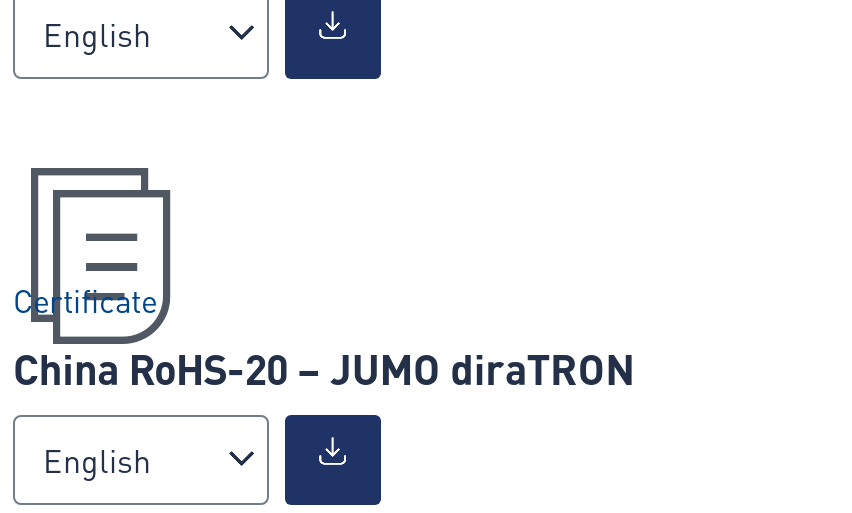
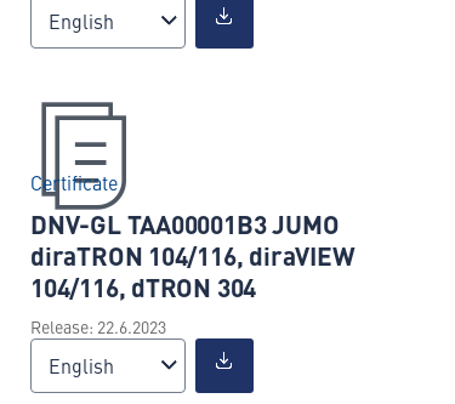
[13,338,635,398] China RoHS-20 – JUMO diraTRON -> [30,205,355,339] DNV-GL TAA00001B3 JUMO | diraTRON 104/116, diraVIEW | 104/116, dTRON 304 | Release: 22.6.2023

